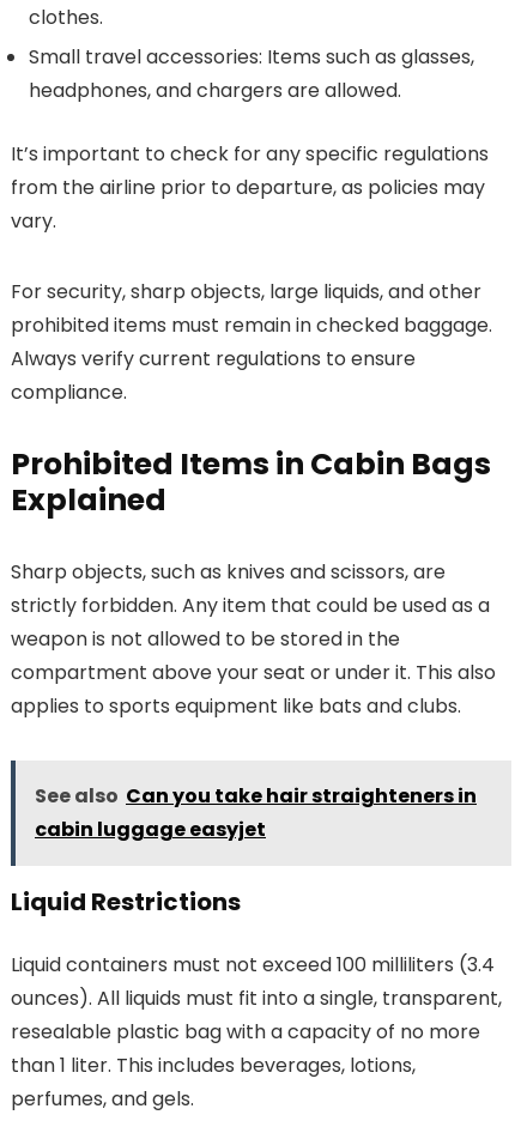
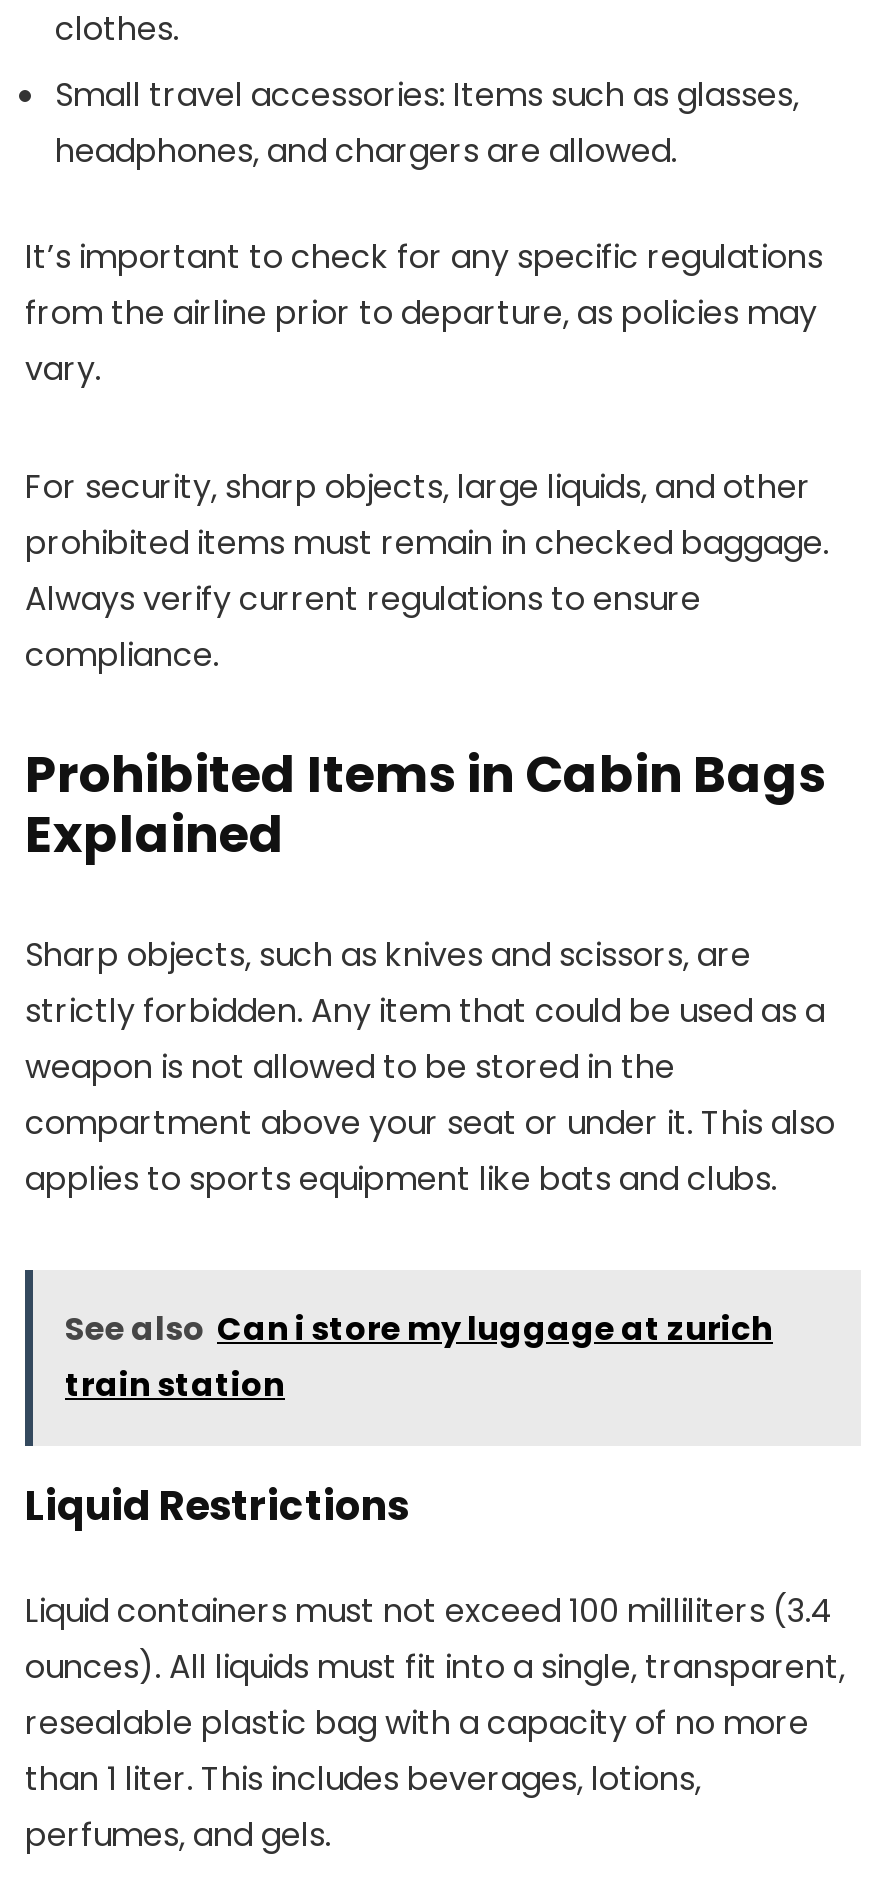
[35,782,477,843] See also Can you take hair straighteners in | cabin luggage easyjet -> [65,1306,773,1408] See also Can i store my luggage at zurich | train station

